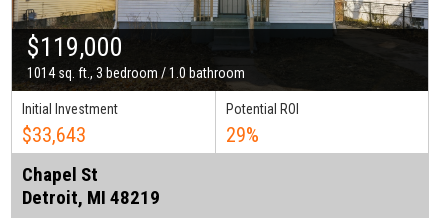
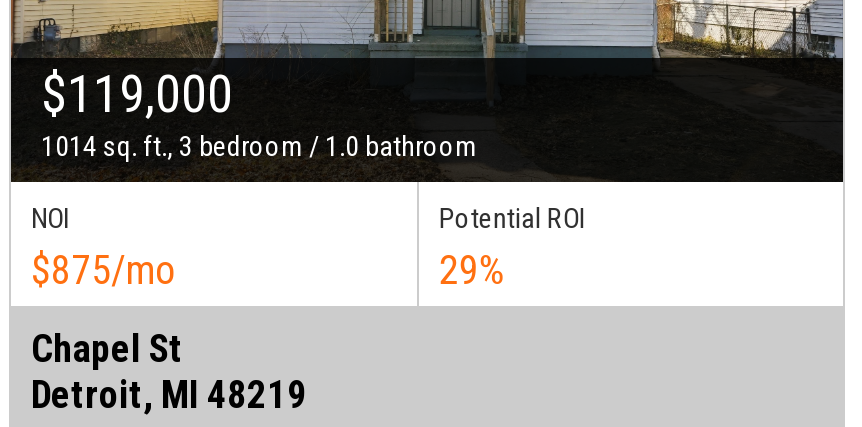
[22,101,118,147] Initial Investment | $33,643 -> [31,202,175,294] NOI | $875/mo

